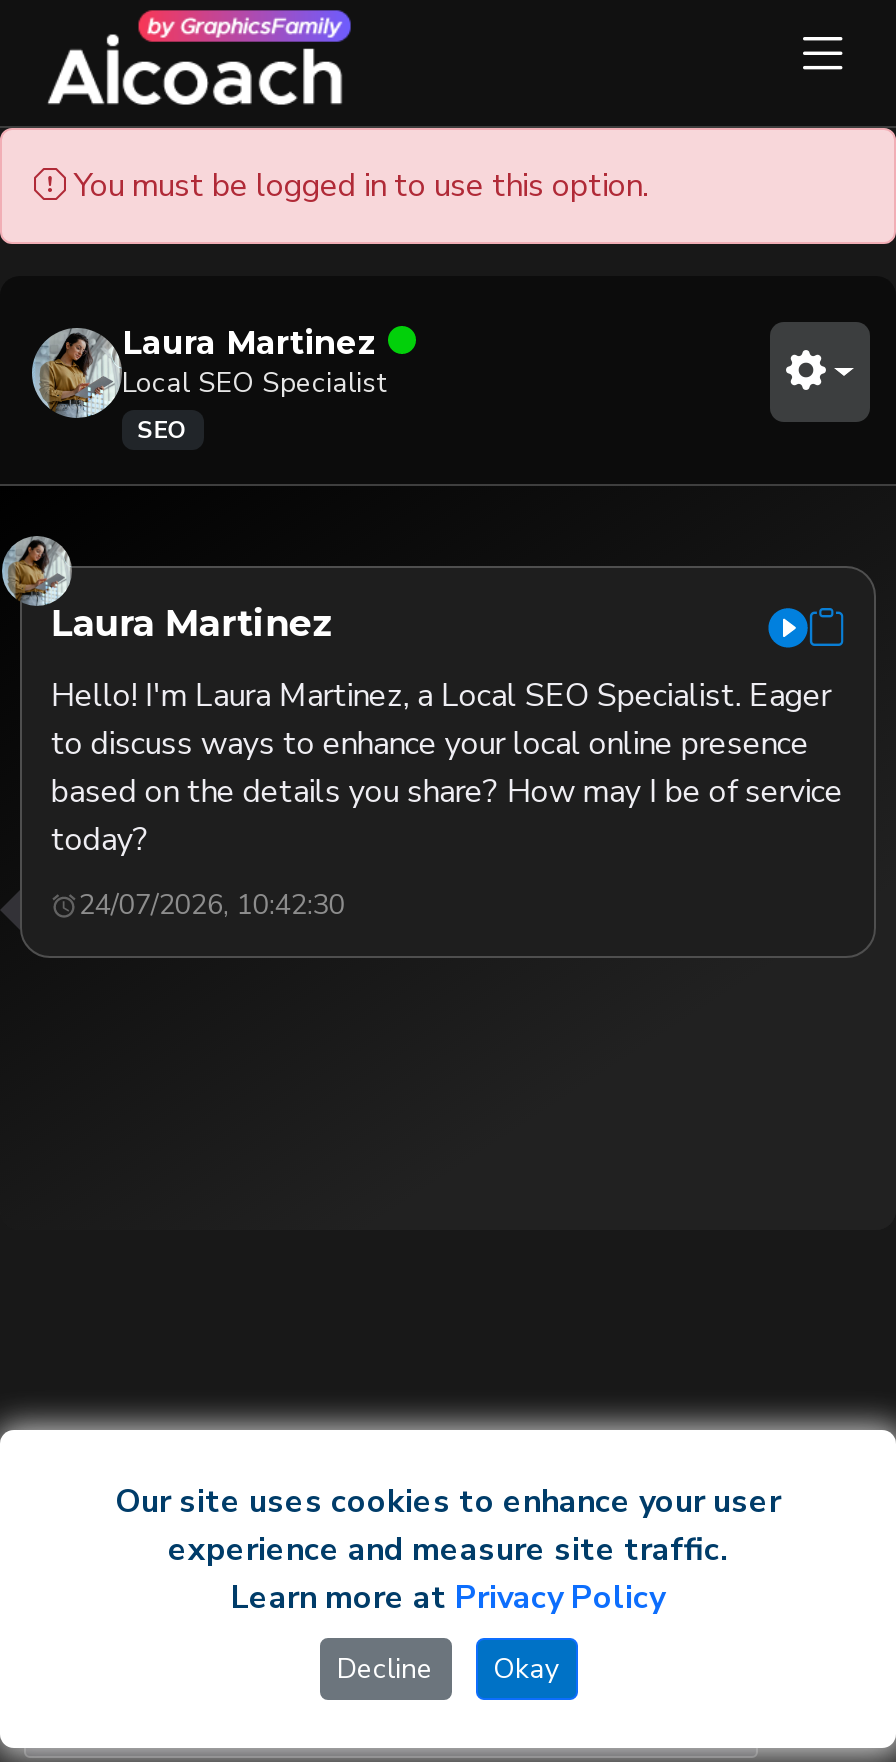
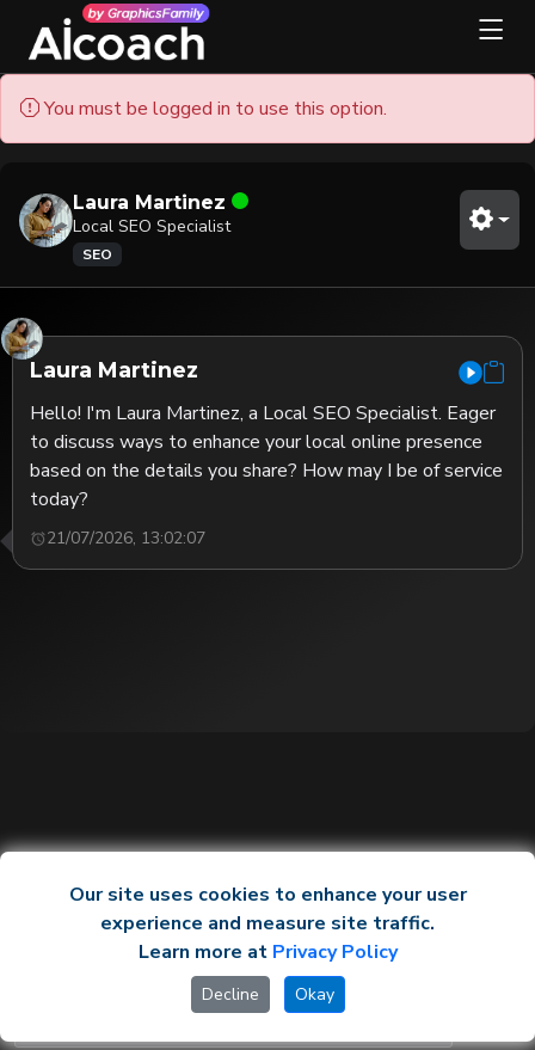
[79,887,345,925] 24/07/2026, 10:42:30 -> [47,527,206,550] 21/07/2026, 13:02:07

